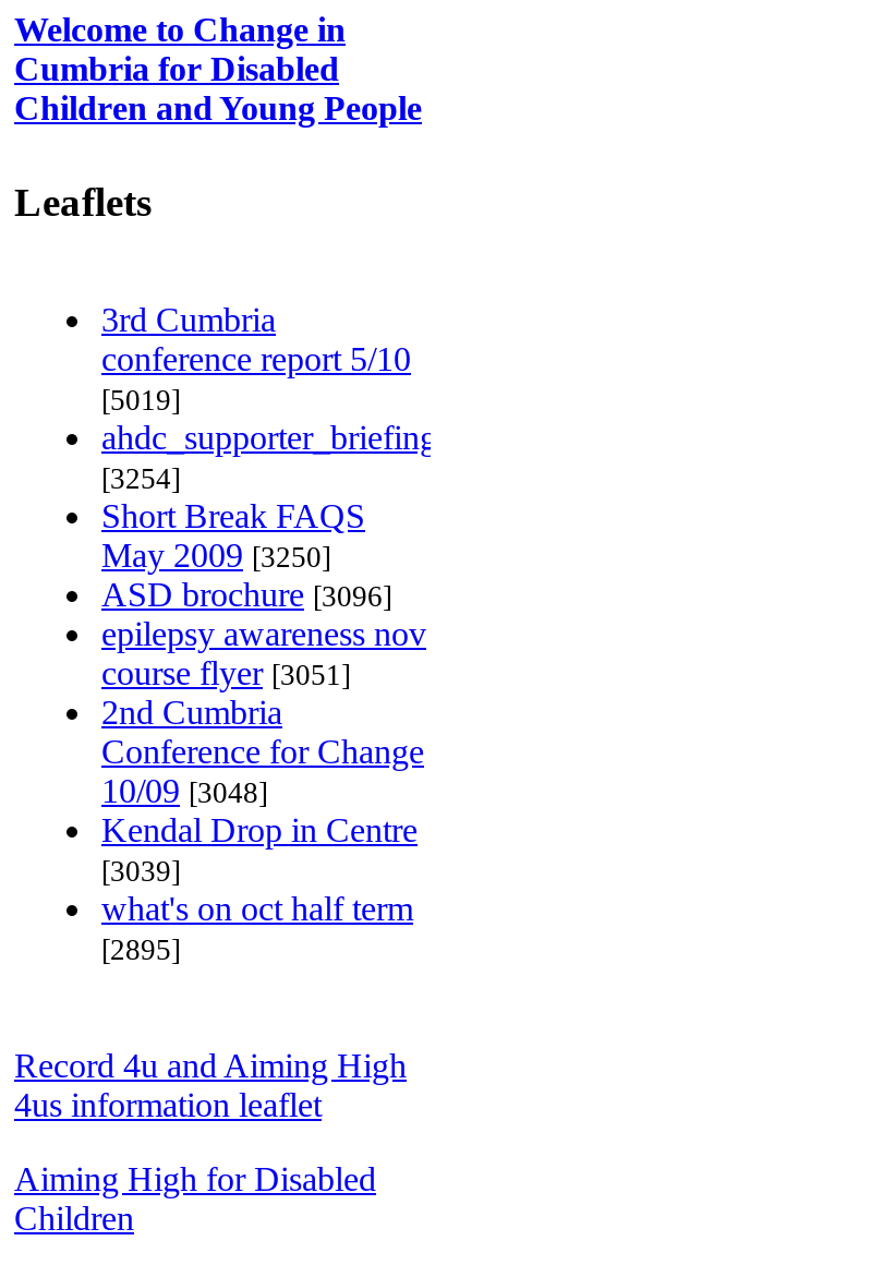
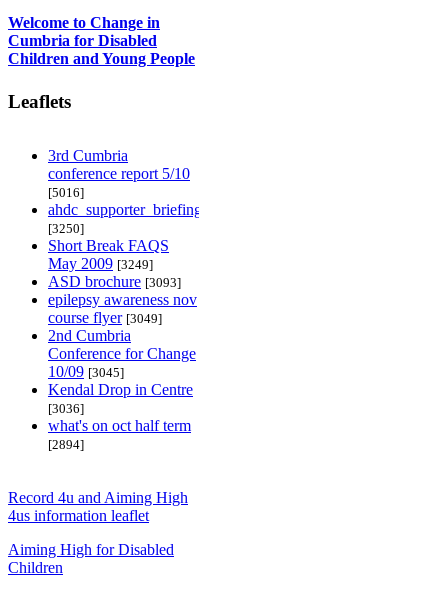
[101,385,180,417] [5019] -> [48,185,84,200] [5016]
[101,463,180,496] [3254] -> [48,221,84,236] [3250]
[101,537,330,574] May 2009 [3250] -> [48,255,153,272] May 2009 [3249]
[101,577,391,614] ASD brochure [3096] -> [48,273,181,290] ASD brochure [3093]
[101,655,350,692] course flyer [3051] -> [48,309,162,326] course flyer [3049]
[101,773,267,810] 10/09 [3048] -> [48,363,124,380] 10/09 [3045]
[101,856,180,889] [3039] -> [48,401,84,416] [3036]
[101,934,180,967] [2895] -> [48,437,84,452] [2894]

